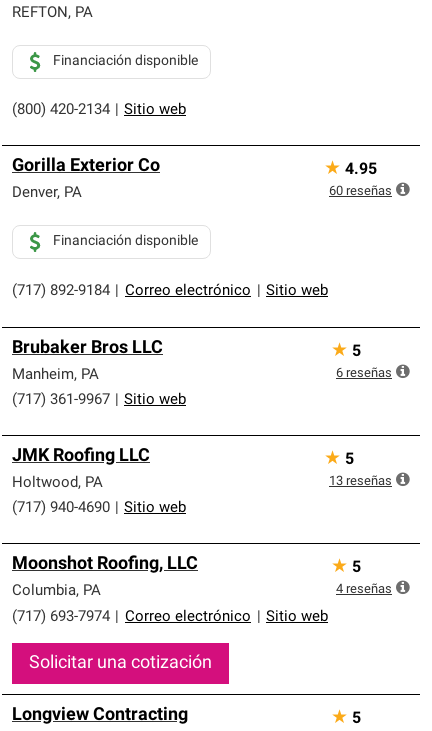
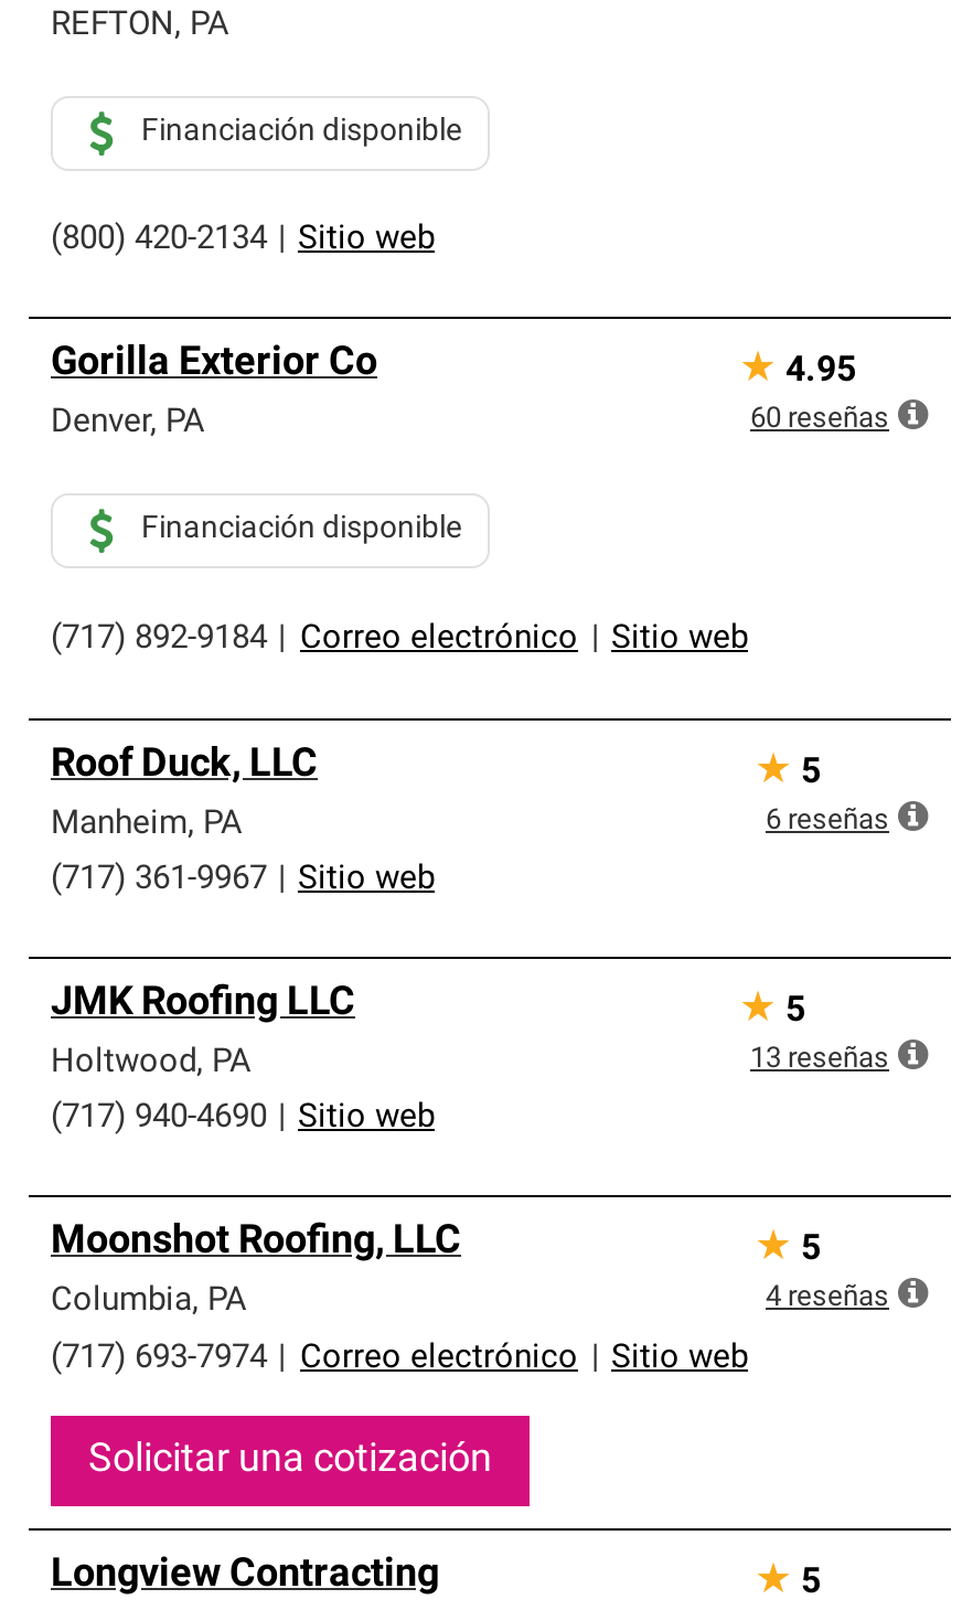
[12,339,163,358] Brubaker Bros LLC -> [51,745,318,787] Roof Duck, LLC

